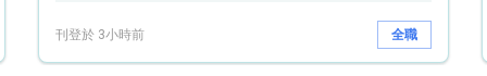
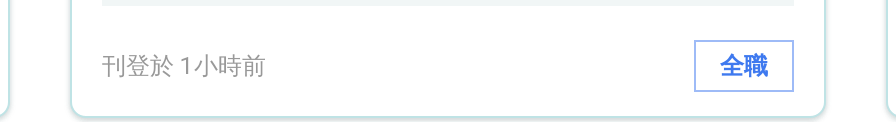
[55,27,145,42] 刊登於 3小時前 -> [102,51,266,79] 刊登於 1小時前

